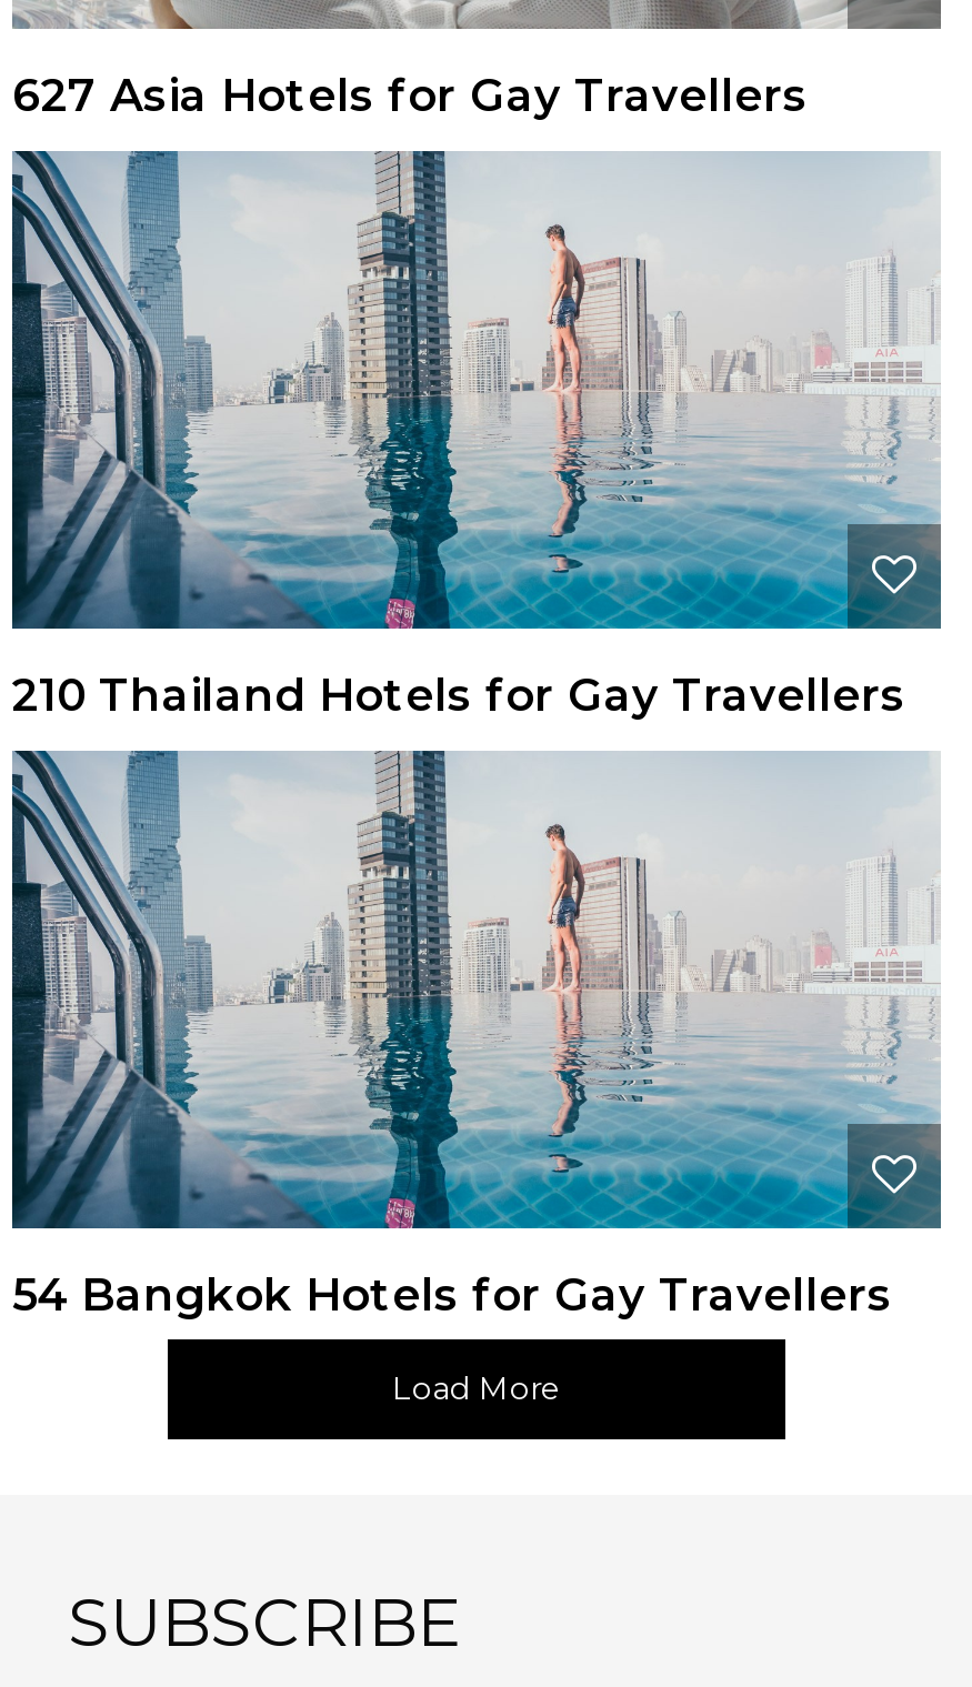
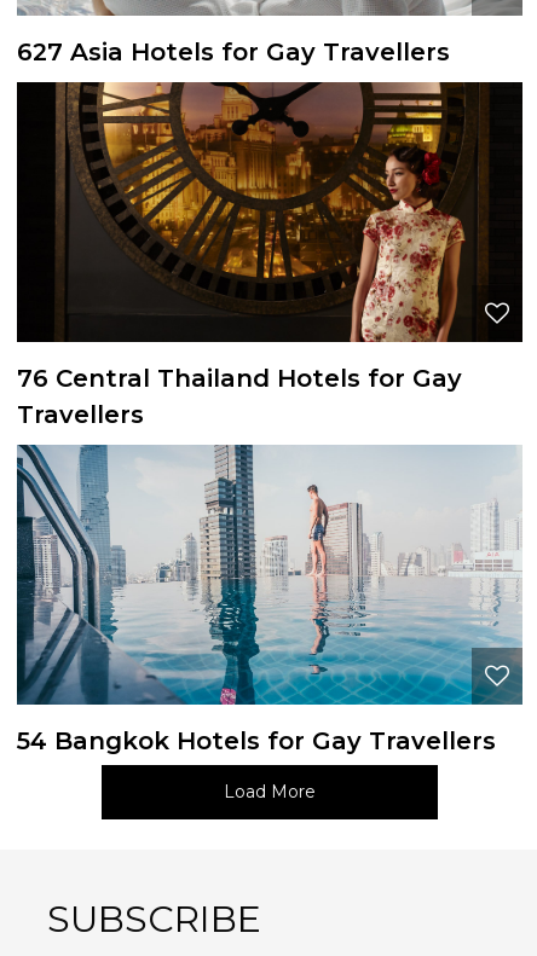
[10,149,943,723] [image] | 210 Thailand Hotels for Gay Travellers -> [16,81,524,430] [image] | 76 Central Thailand Hotels for Gay | Travellers

